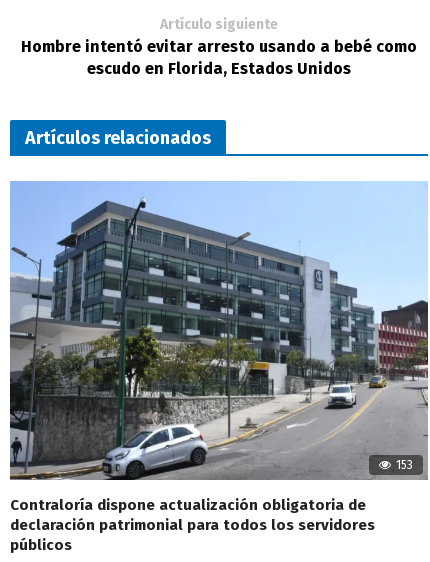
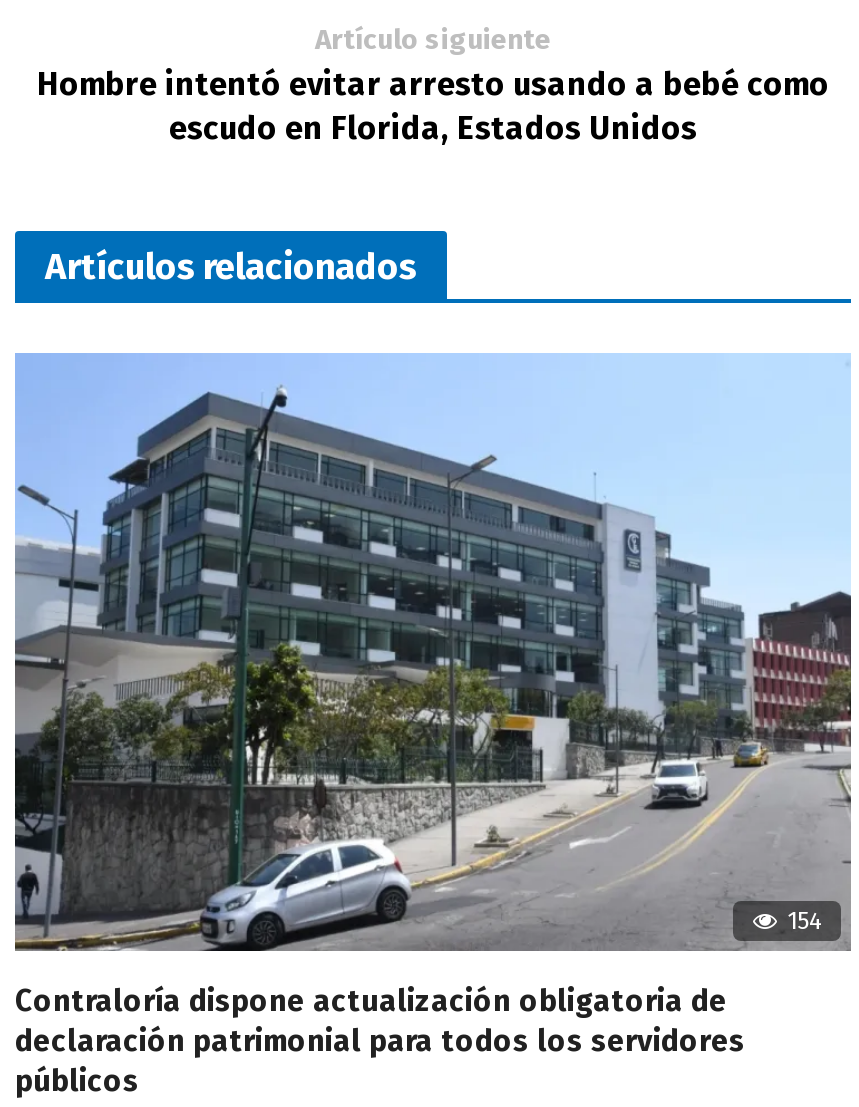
[396,458,413,472] 153 -> [787,906,821,934] 154

